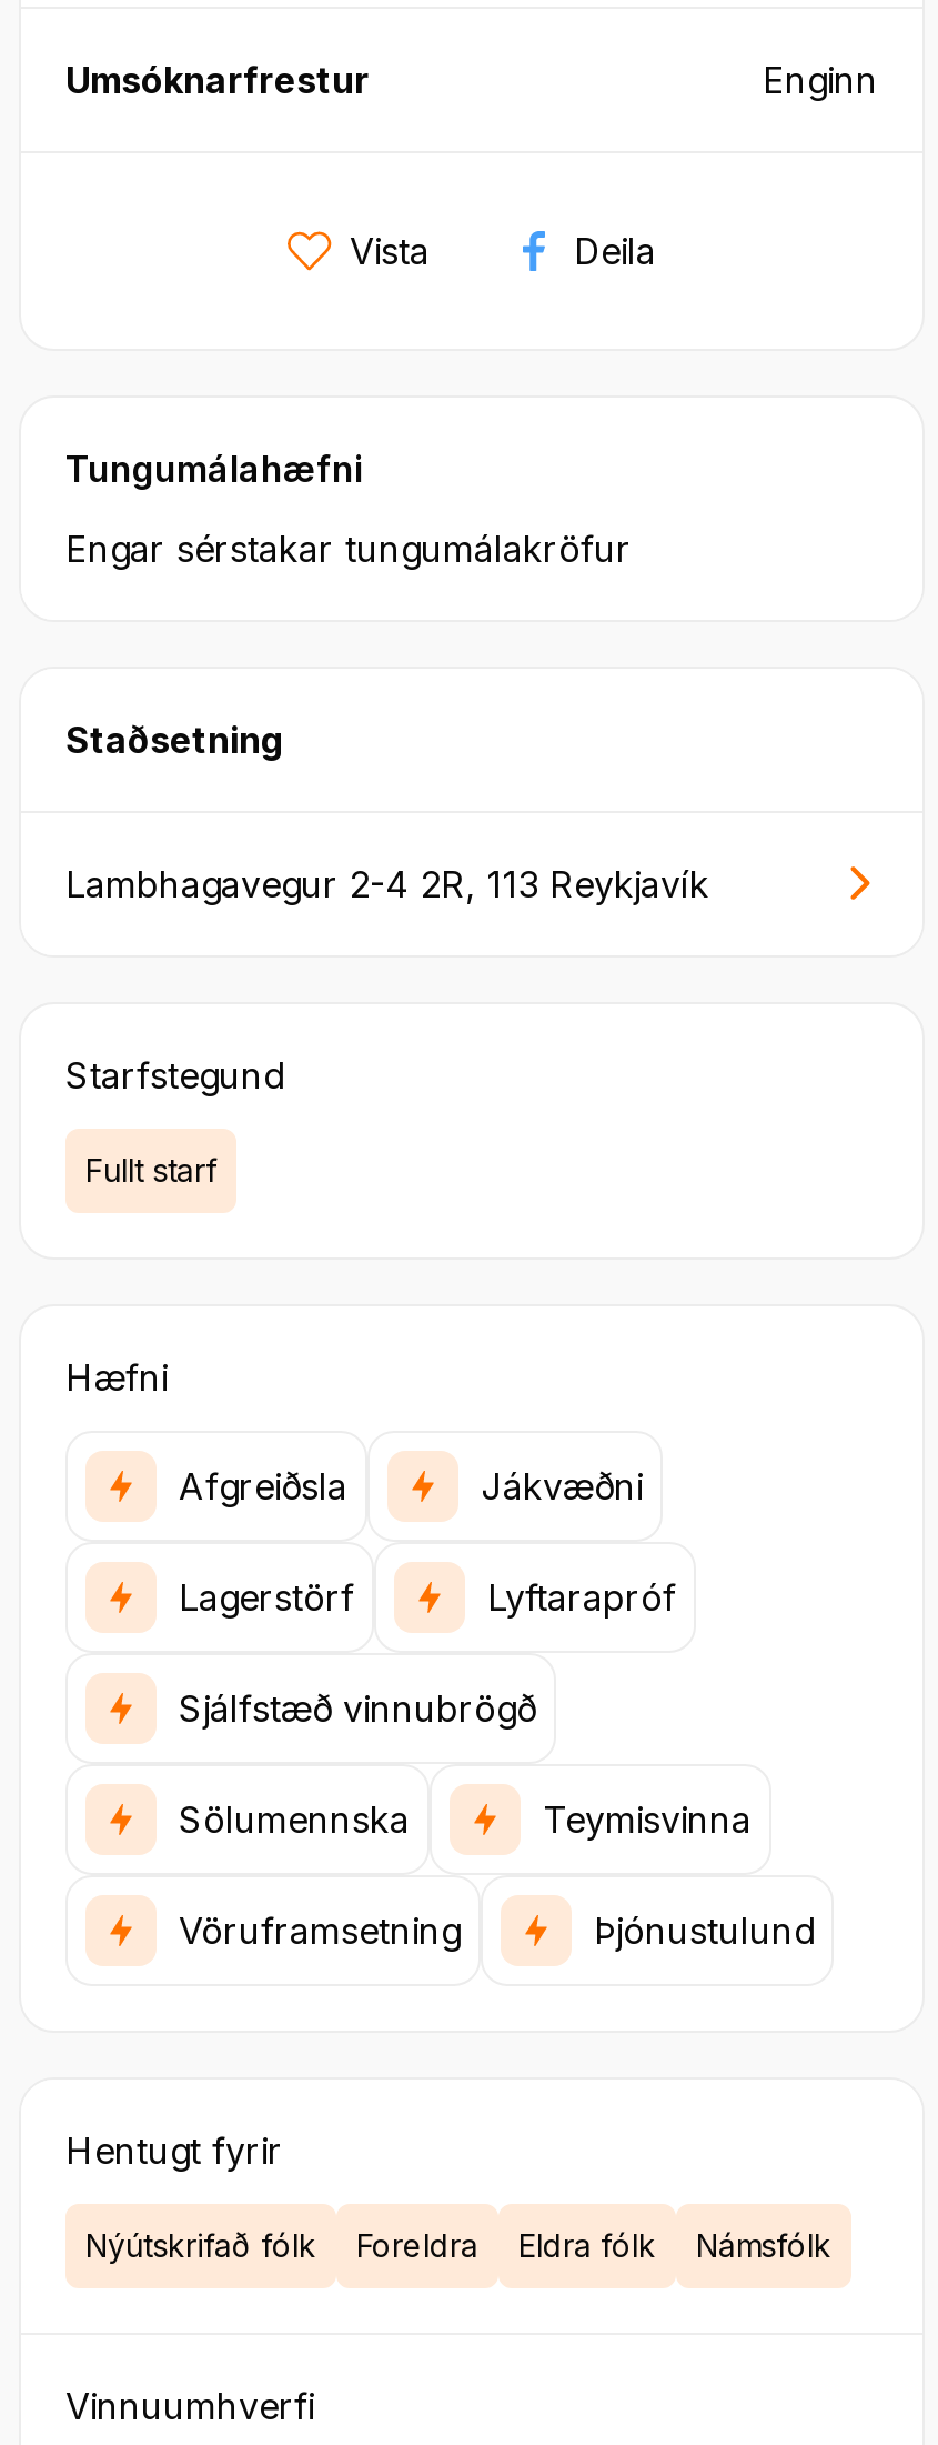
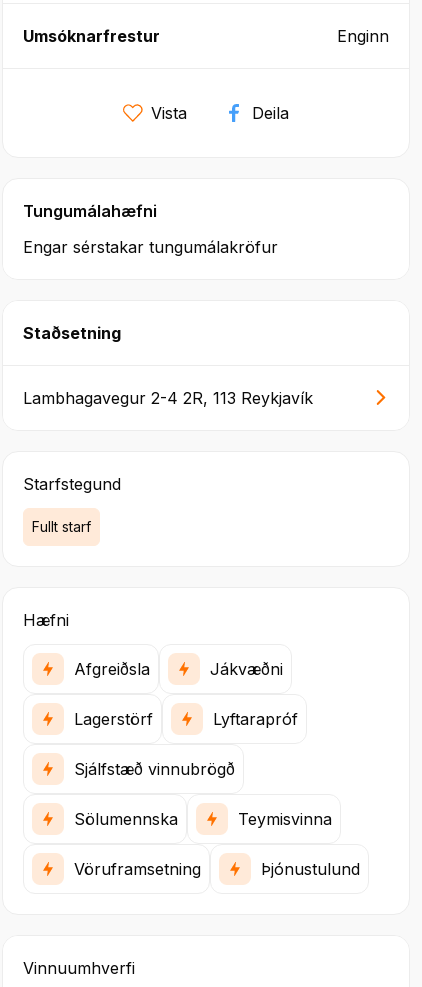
[65,2128,831,2264] Hentugt fyrir | Nýútskrifað fólk | Foreldra | Eldra fólk | Námsfólk -> none

